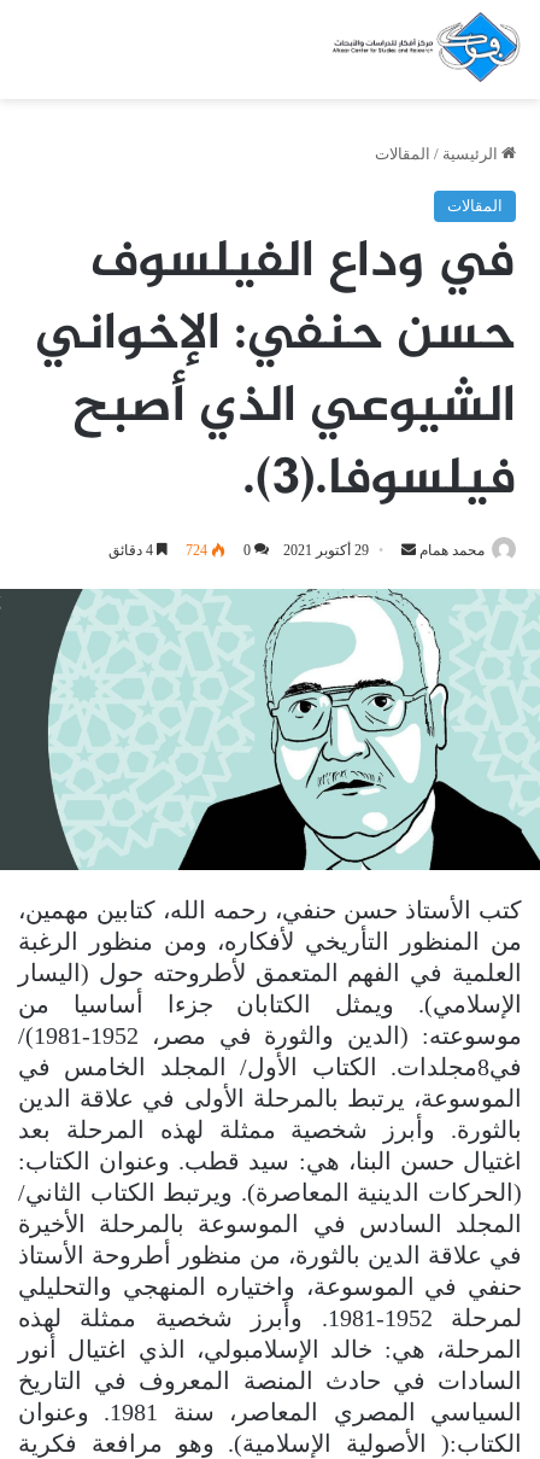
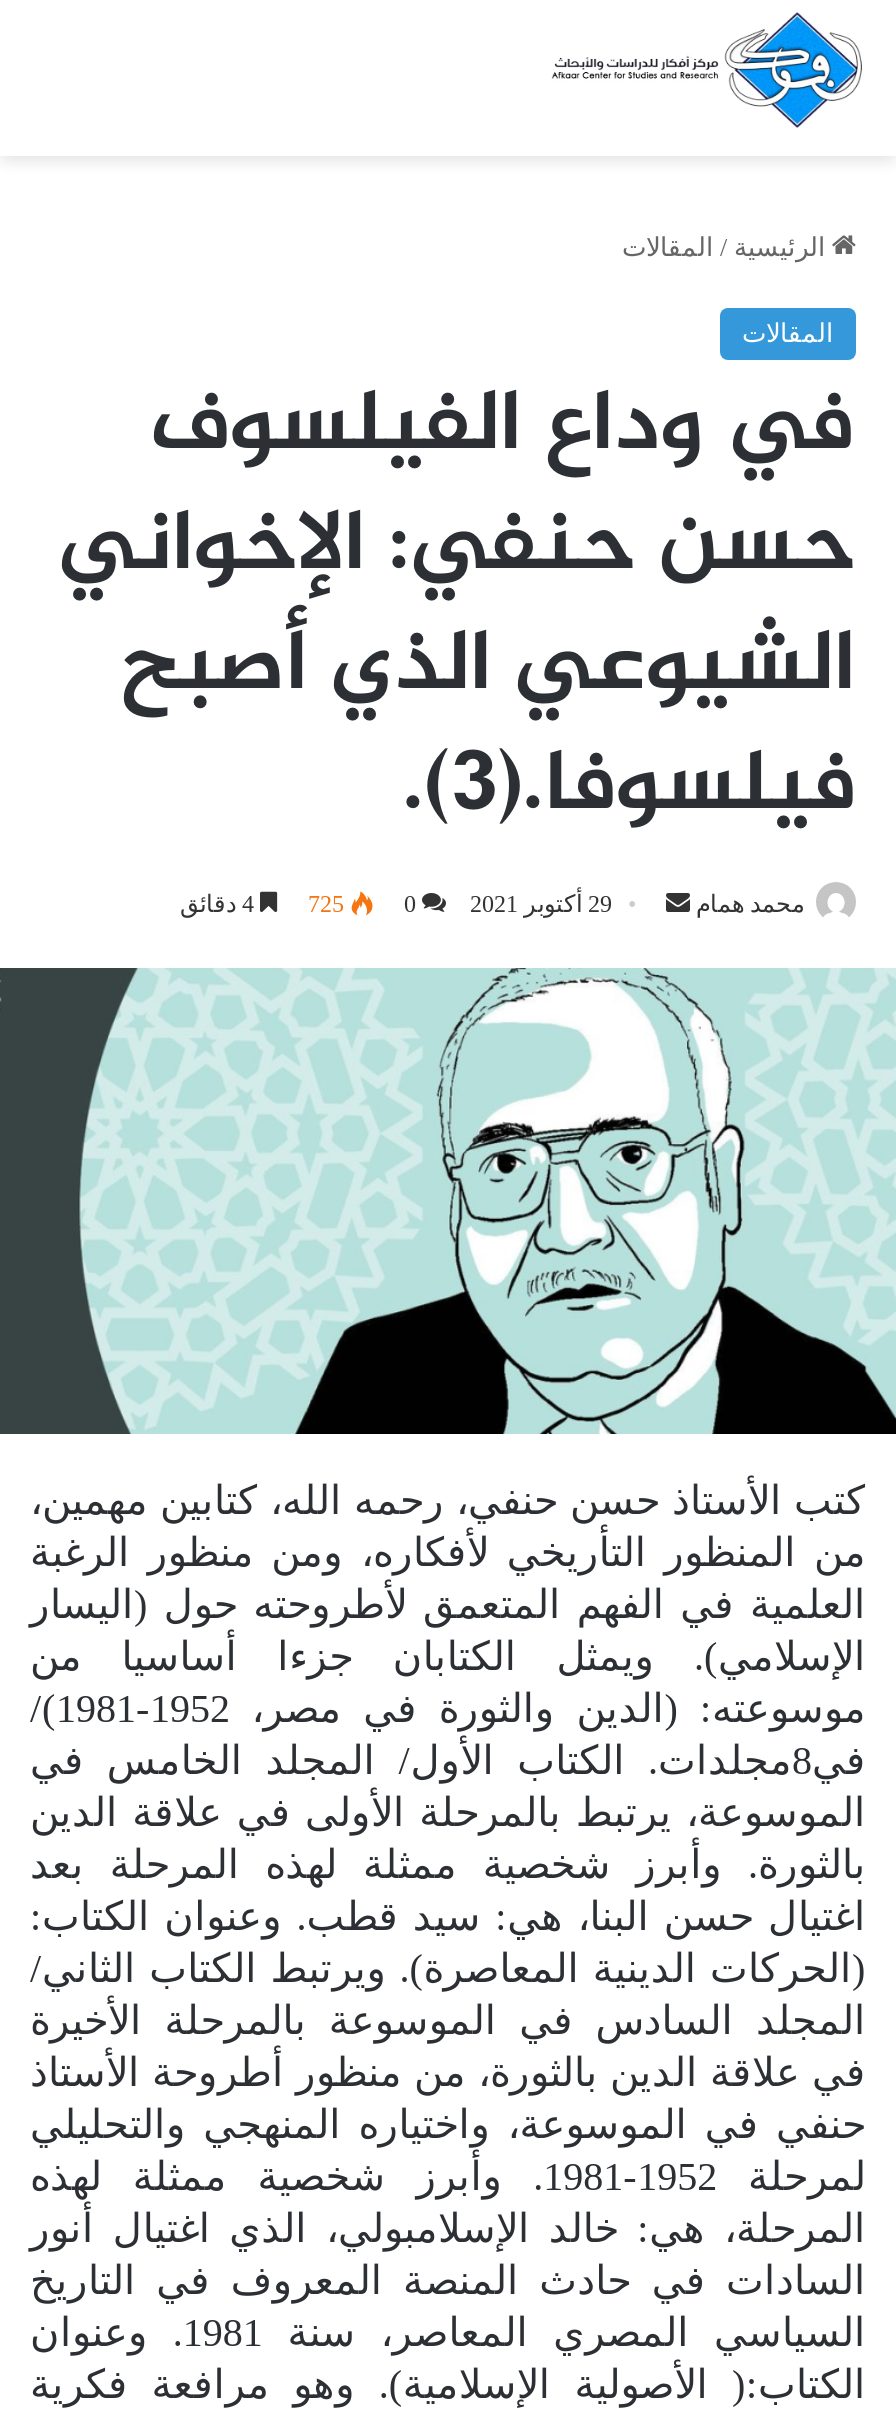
[186,542,207,559] 724 -> [308,890,344,918] 725

